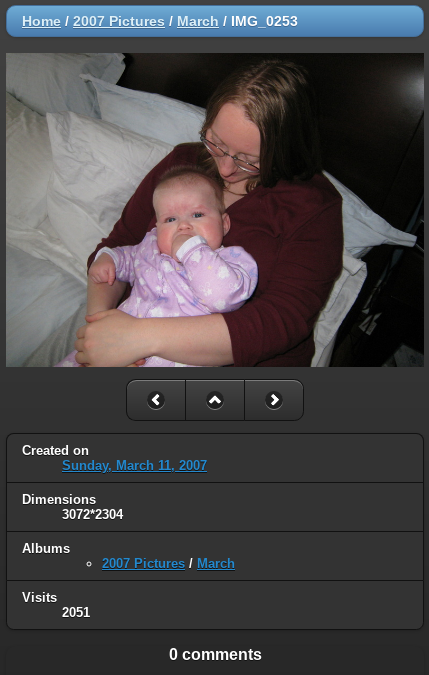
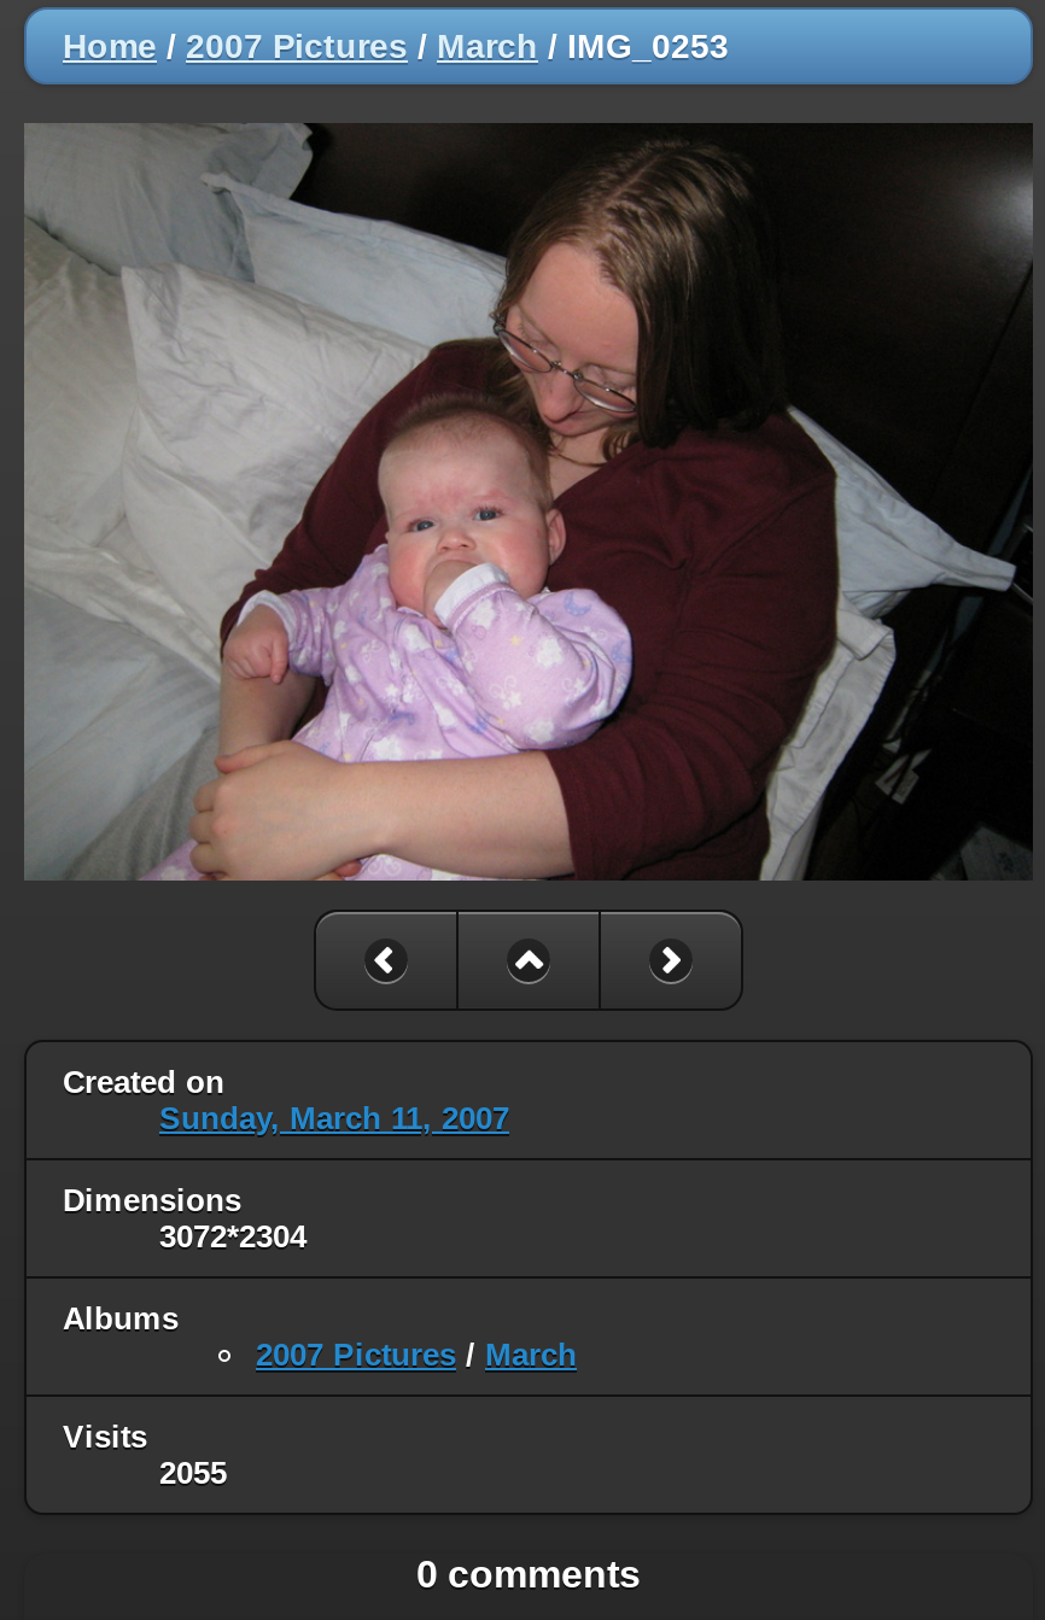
[62,605,90,620] 2051 -> [159,1455,227,1491] 2055

